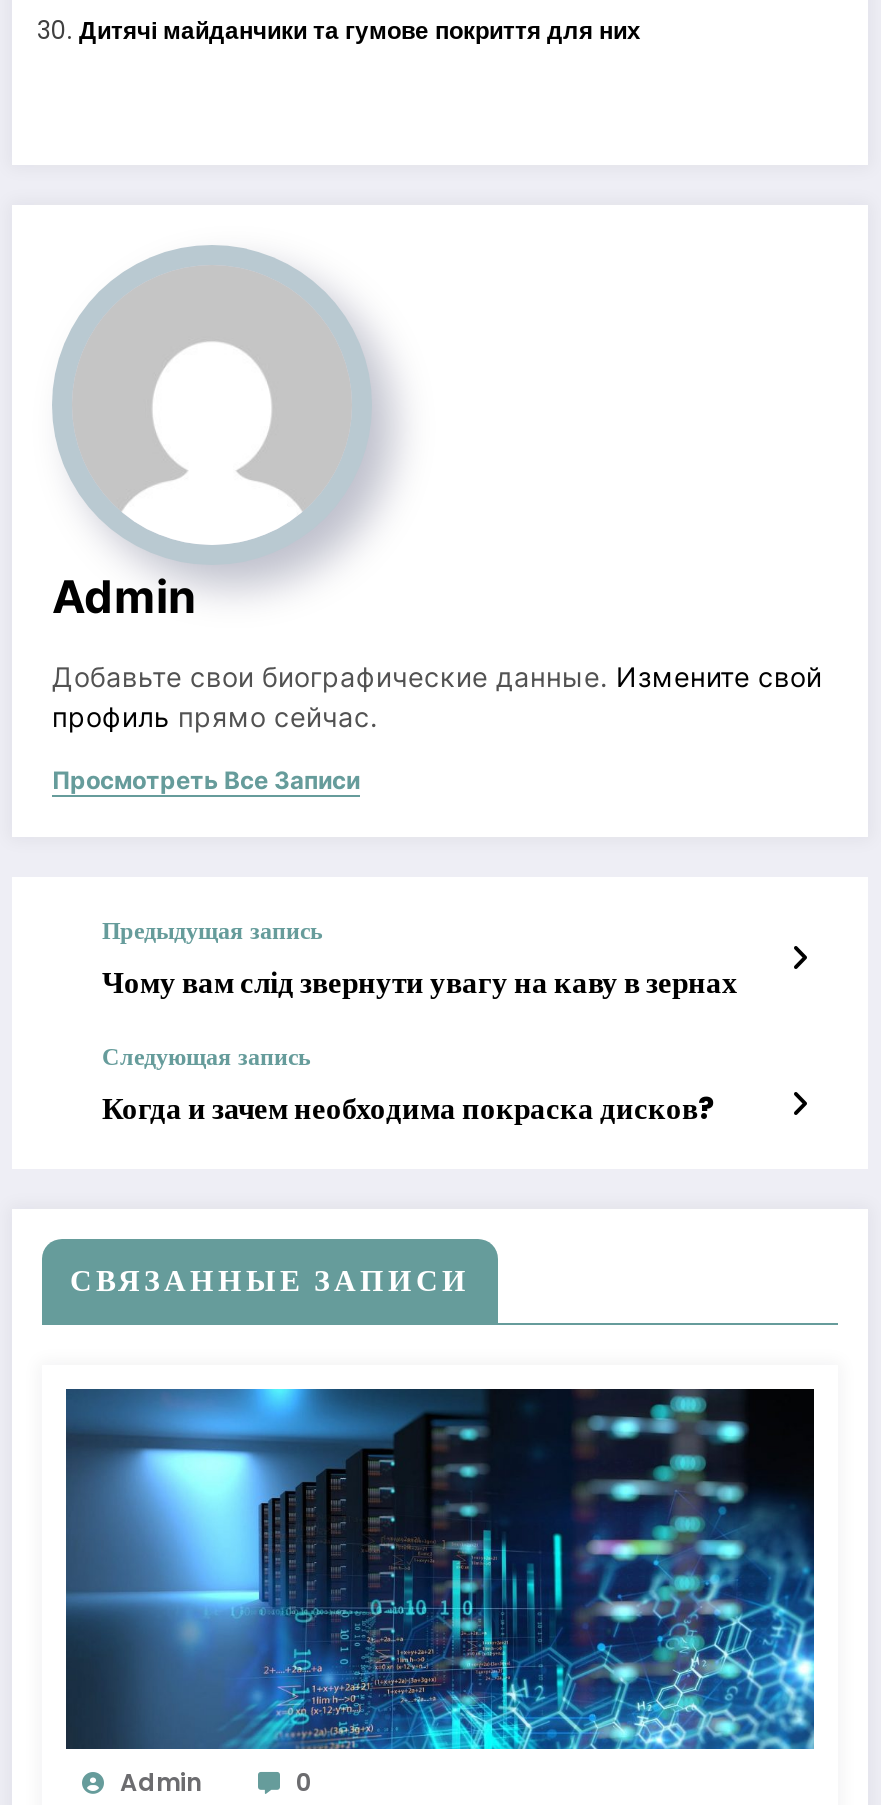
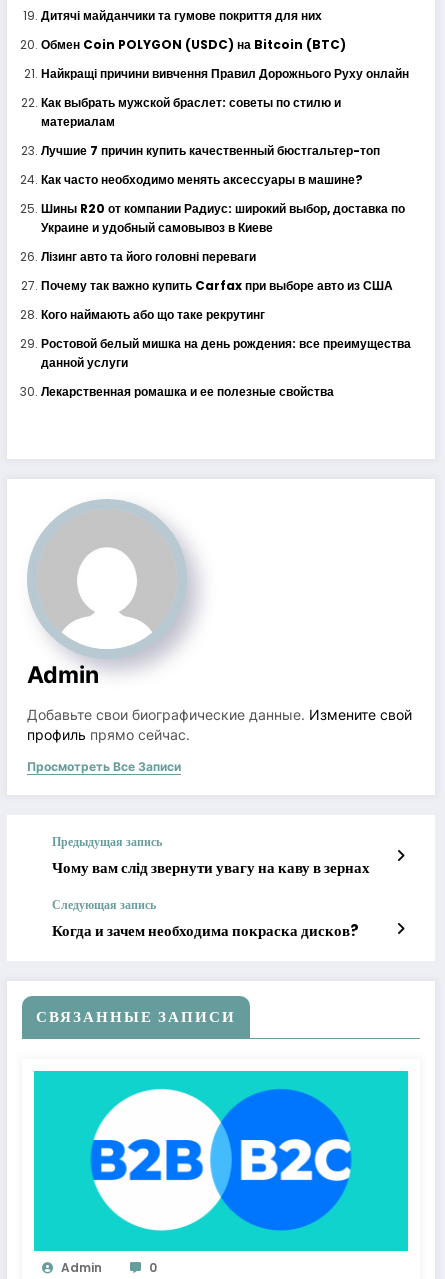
none -> [40,36,410,400] Обмен Coin POLYGON (USDC) на Bitcoin (BTC) | Найкращі причини вивчення Правил Дорожнього Руху онлайн | Как выбрать мужской браслет: советы по стилю и | материалам | Лучшие 7 причин купить качественный бюстгальтер-топ | Как часто необходимо менять аксессуары в машине? | Шины R20 от компании Радиус: широкий выбор, доставка по | Украине и удобный самовывоз в Киеве | Лізинг авто та його головні переваги | Почему так важно купить Carfax при выборе авто из США | Кого наймають або що таке рекрутинг | Ростовой белый мишка на день рождения: все преимущества | данной услуги | Лекарственная ромашка и ее полезные свойства
[64,1387,816,1751] [image] -> [33,1070,409,1252] [image]

